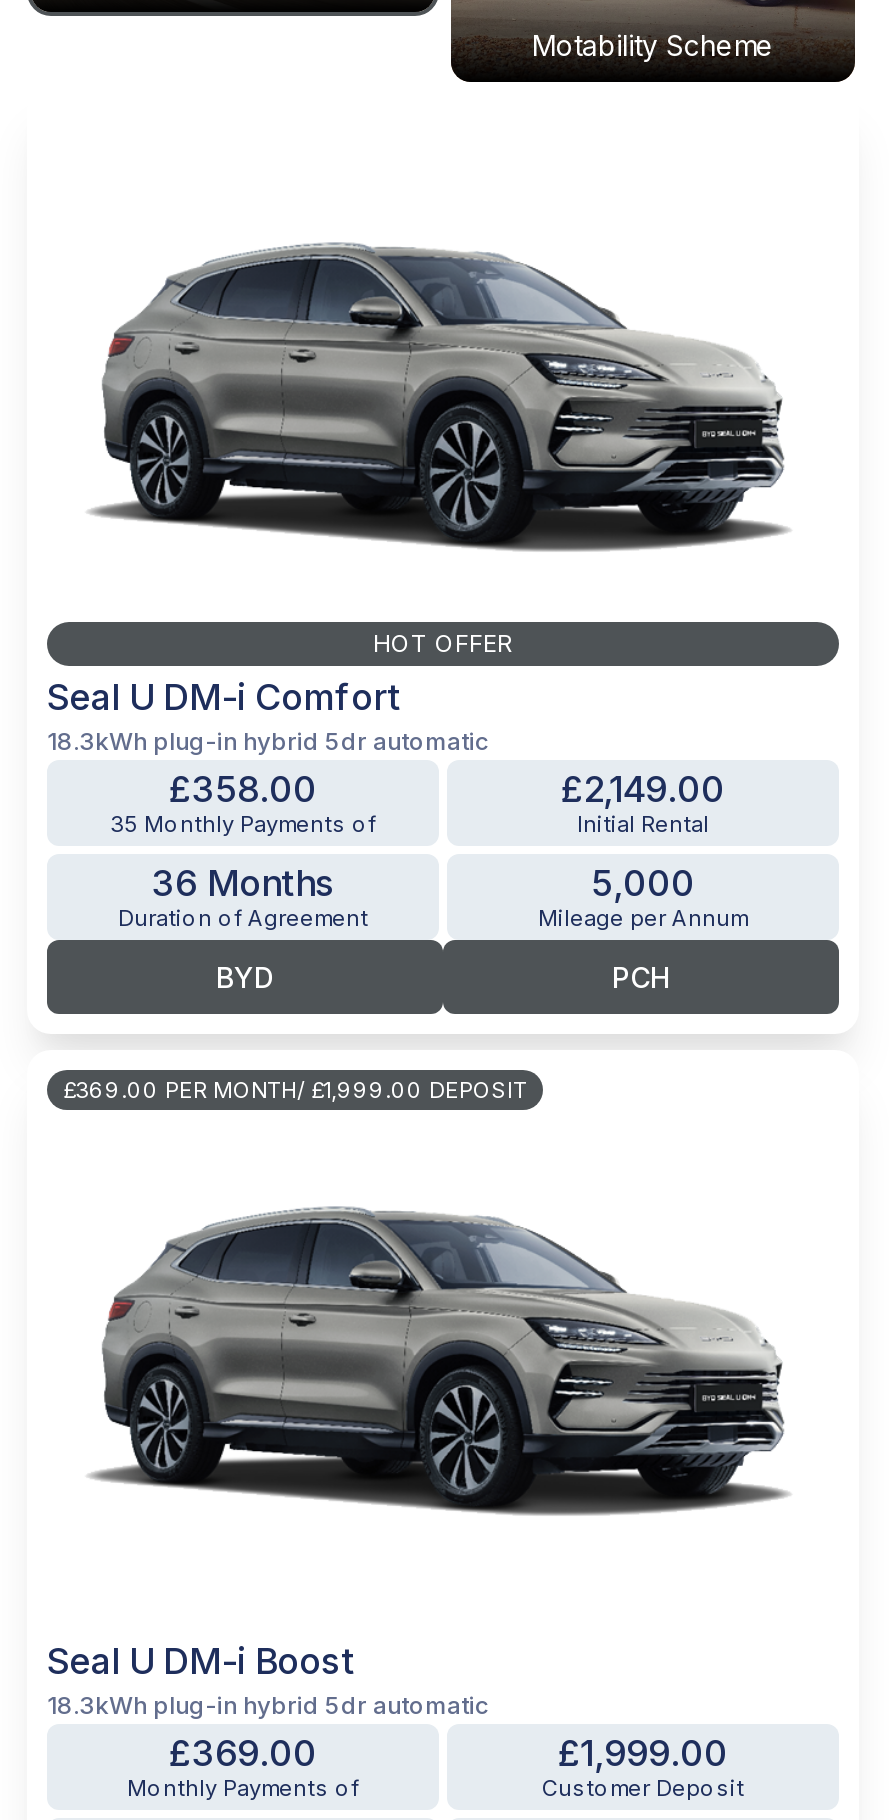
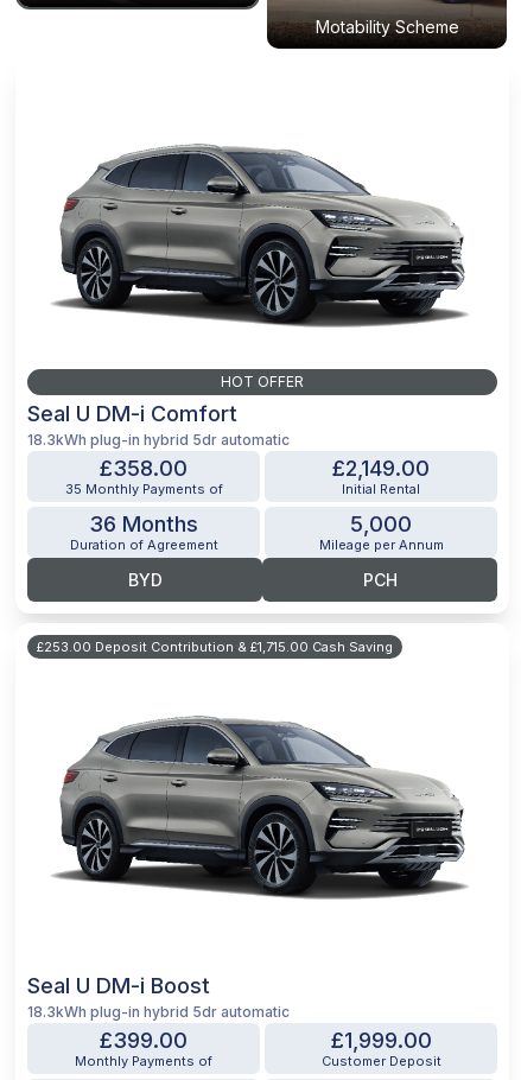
[63,1076,527,1104] £369.00 PER MONTH/ £1,999.00 DEPOSIT -> [37,638,393,655] £253.00 Deposit Contribution & £1,715.00 Cash Saving
[169,1732,317,1774] £369.00 -> [100,1028,188,1053] £399.00

